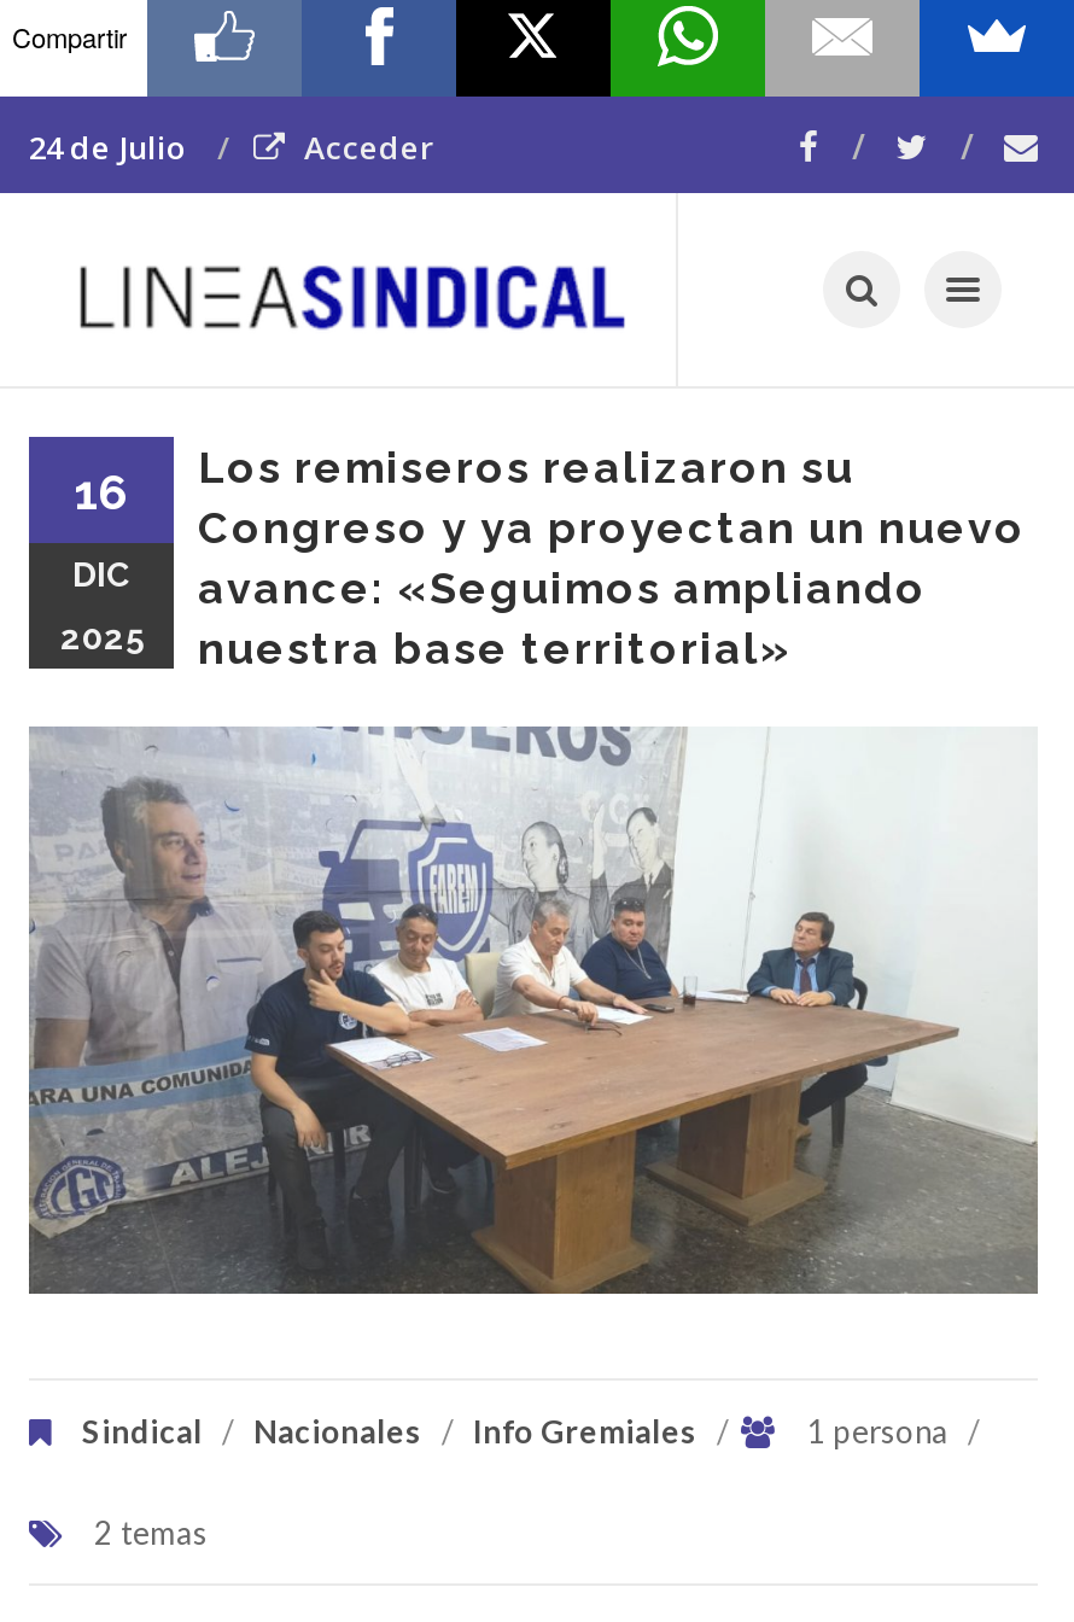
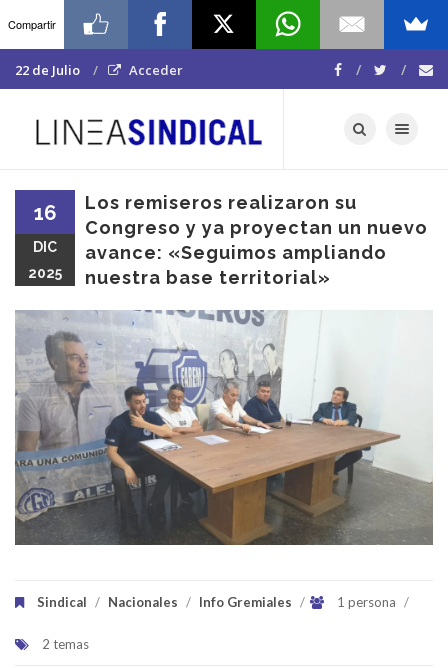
[29,126,193,169] 24 de Julio -> [15,61,83,79] 22 de Julio

